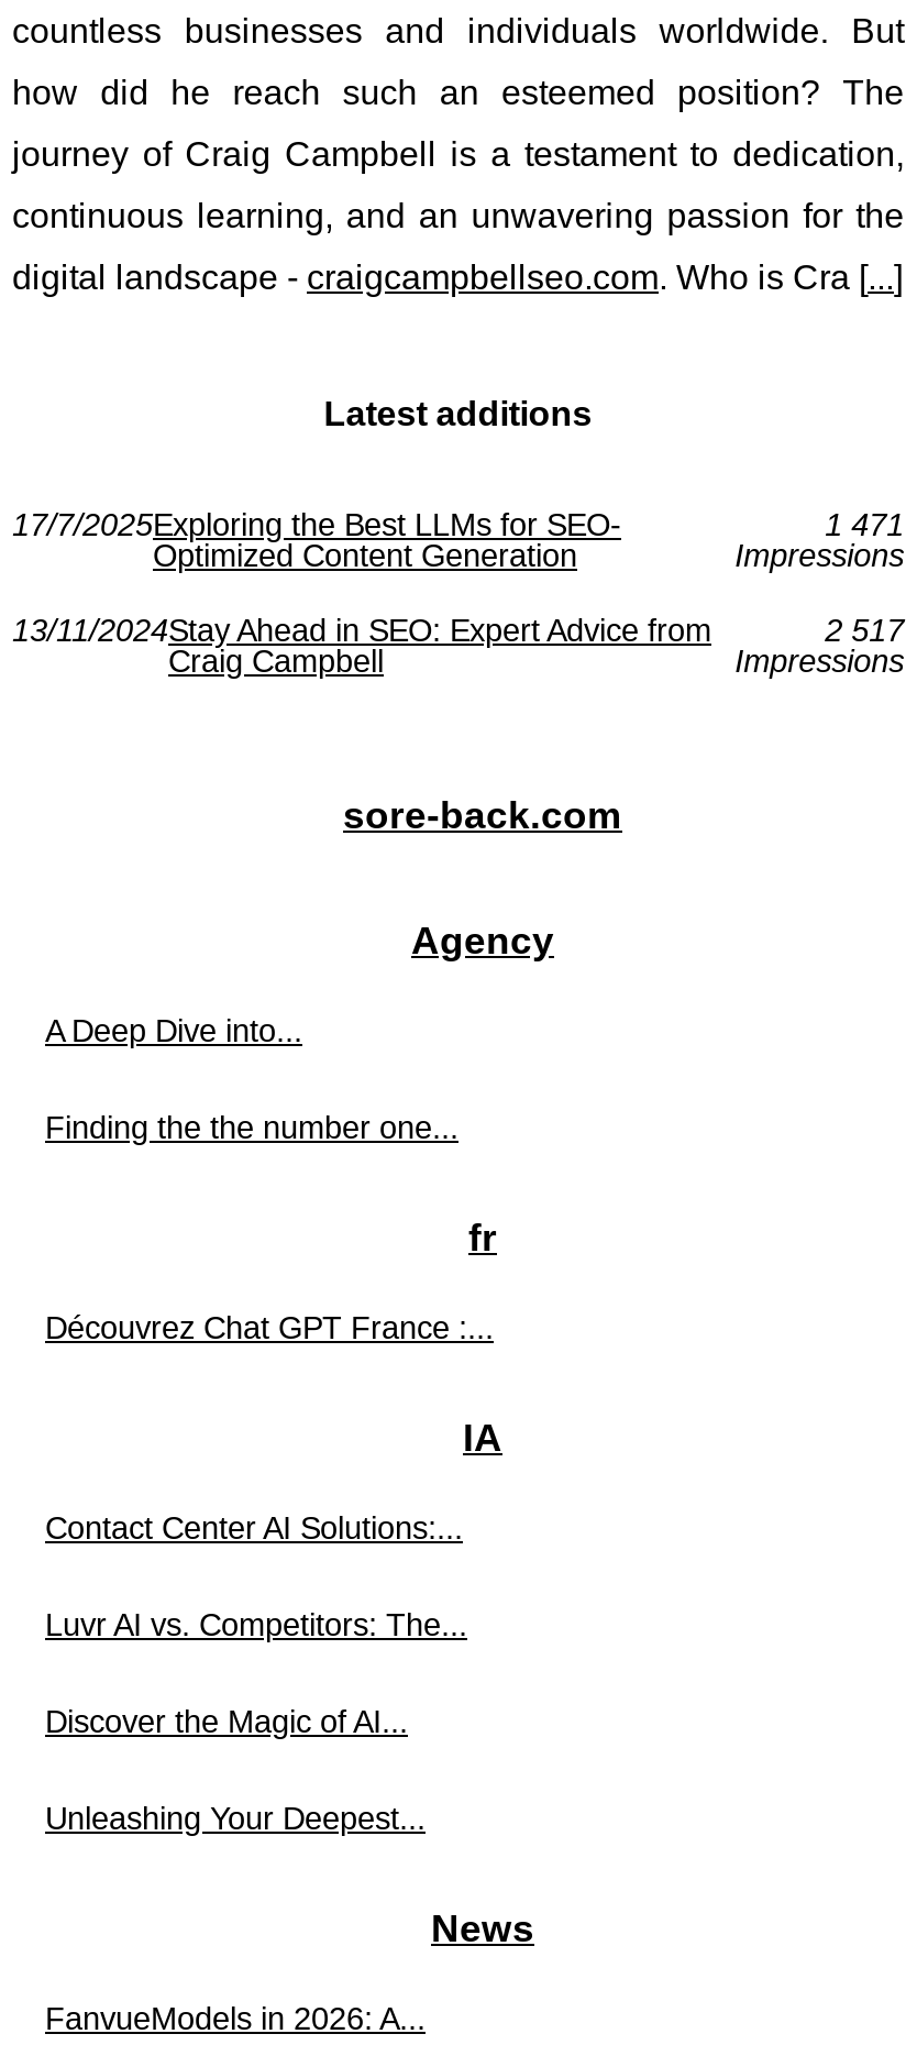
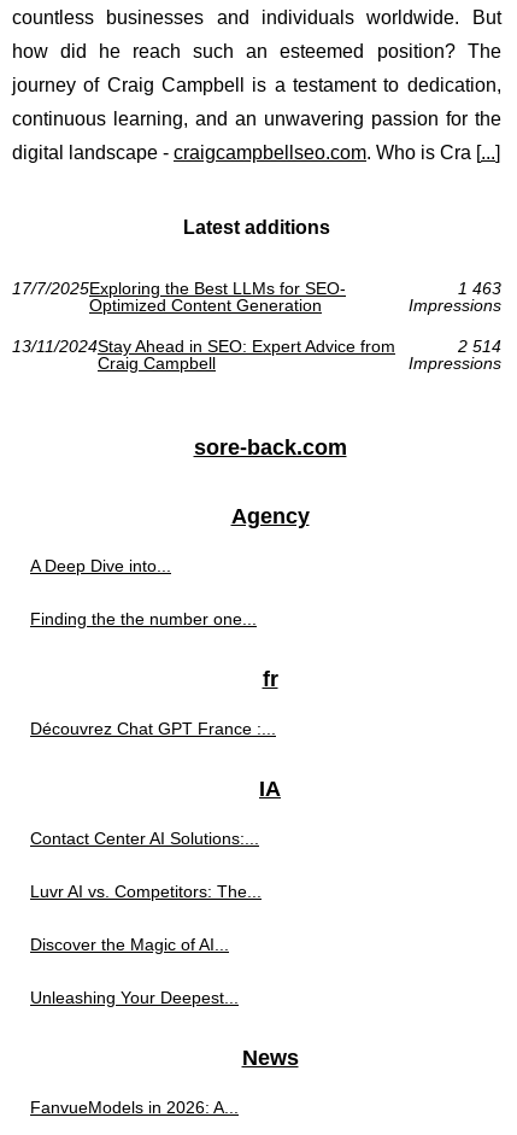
[825,508,904,543] 1 471 -> [457,279,501,298] 1 463
[825,613,904,649] 2 517 -> [457,337,501,356] 2 514

